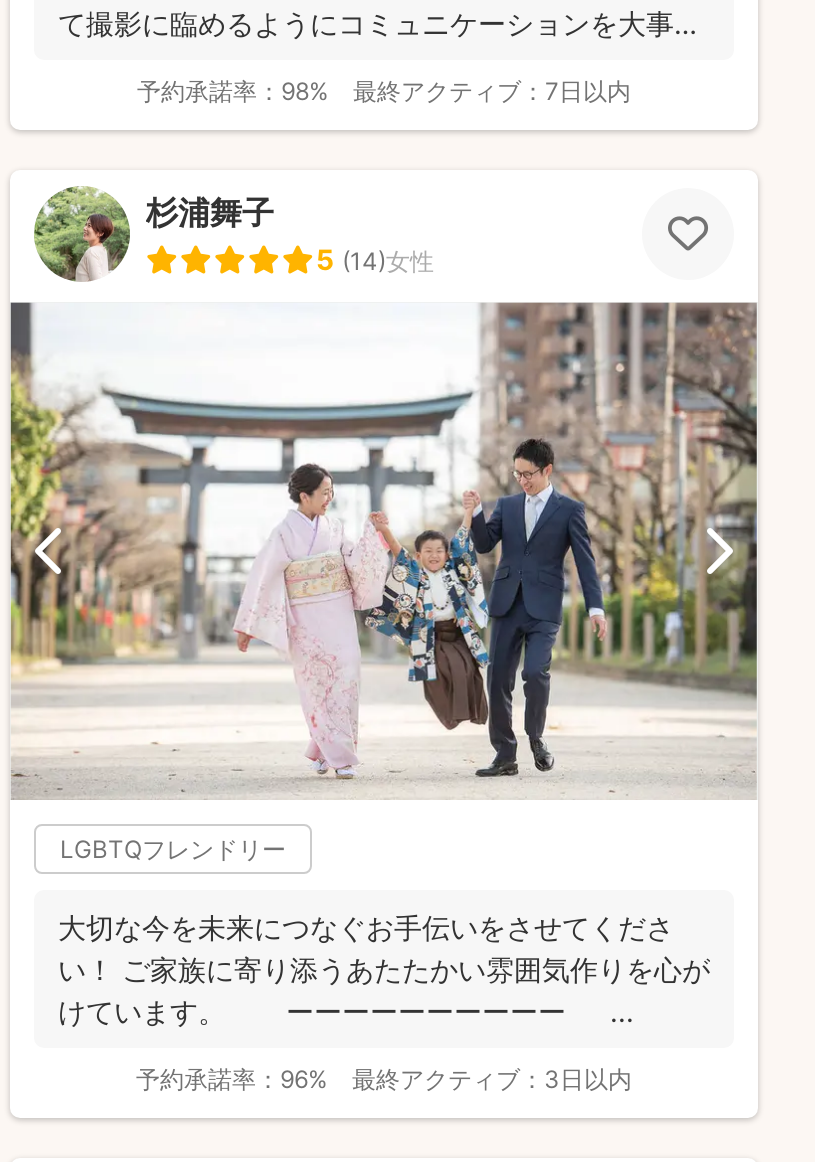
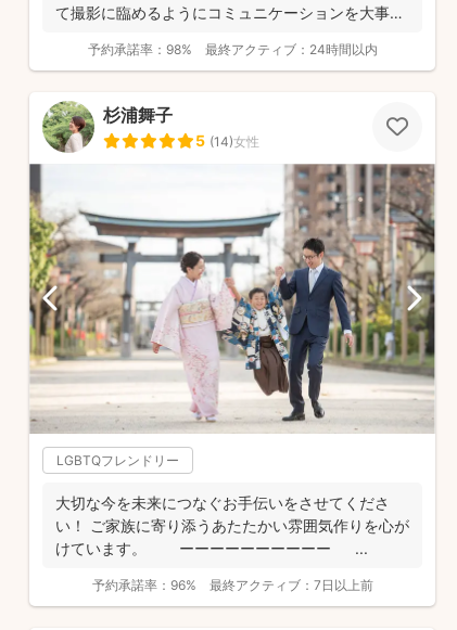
[353,76,631,106] 最終アクティブ：7日以内 -> [205,41,377,57] 最終アクティブ：24時間以内
[352,1065,632,1095] 最終アクティブ：3日以内 -> [209,577,373,593] 最終アクティブ：7日以上前

